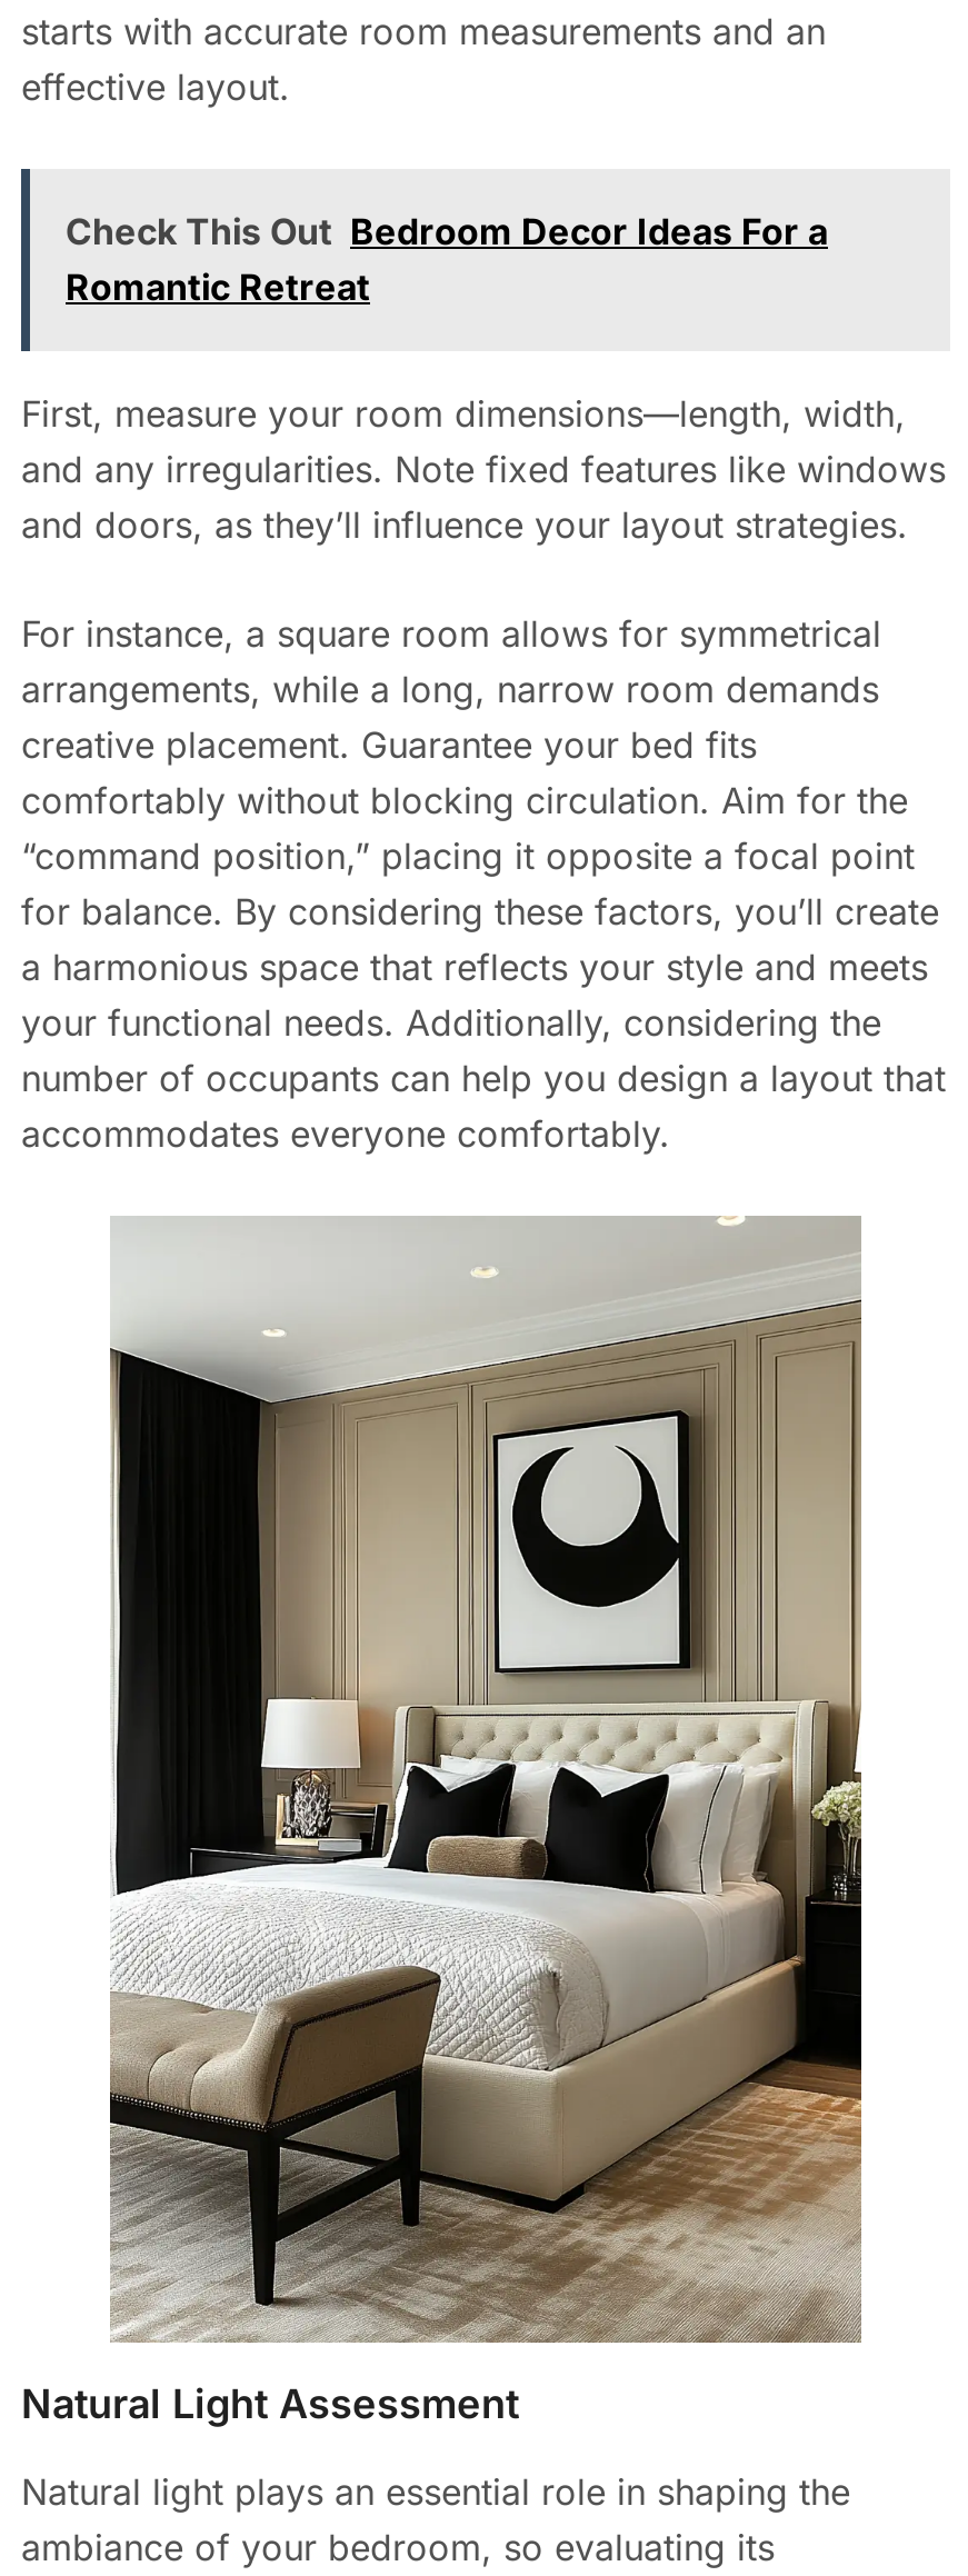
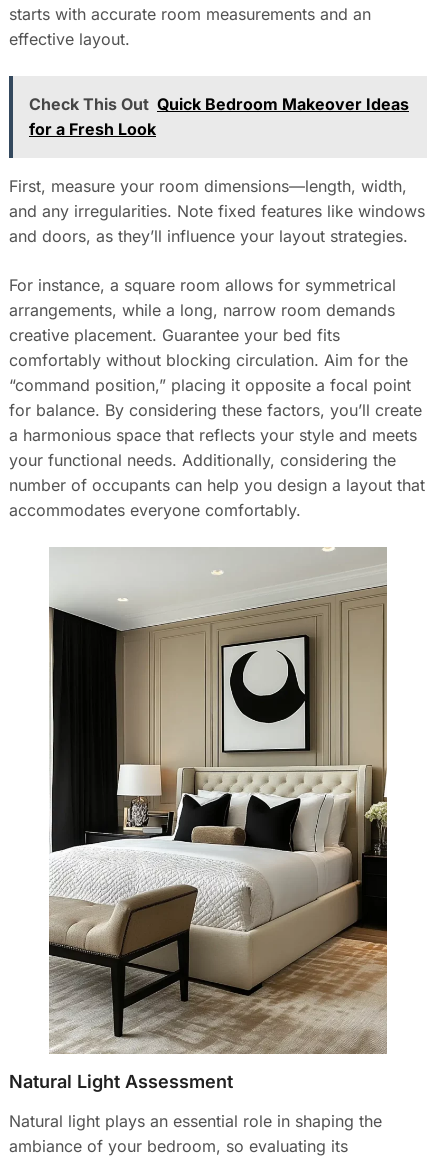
[66,209,828,309] Check This Out Bedroom Decor Ideas For a | Romantic Retreat -> [29,94,409,139] Check This Out Quick Bedroom Makeover Ideas | for a Fresh Look

